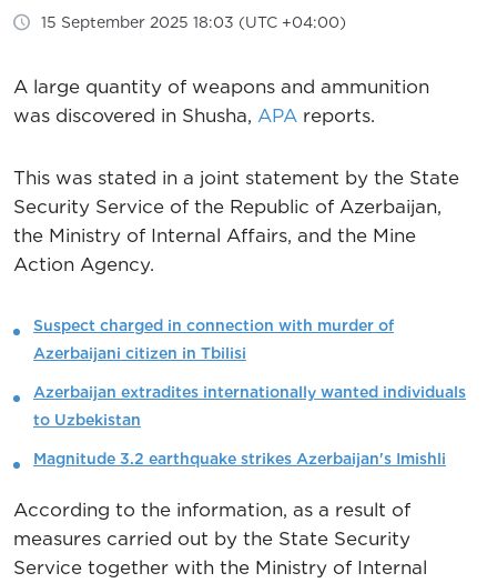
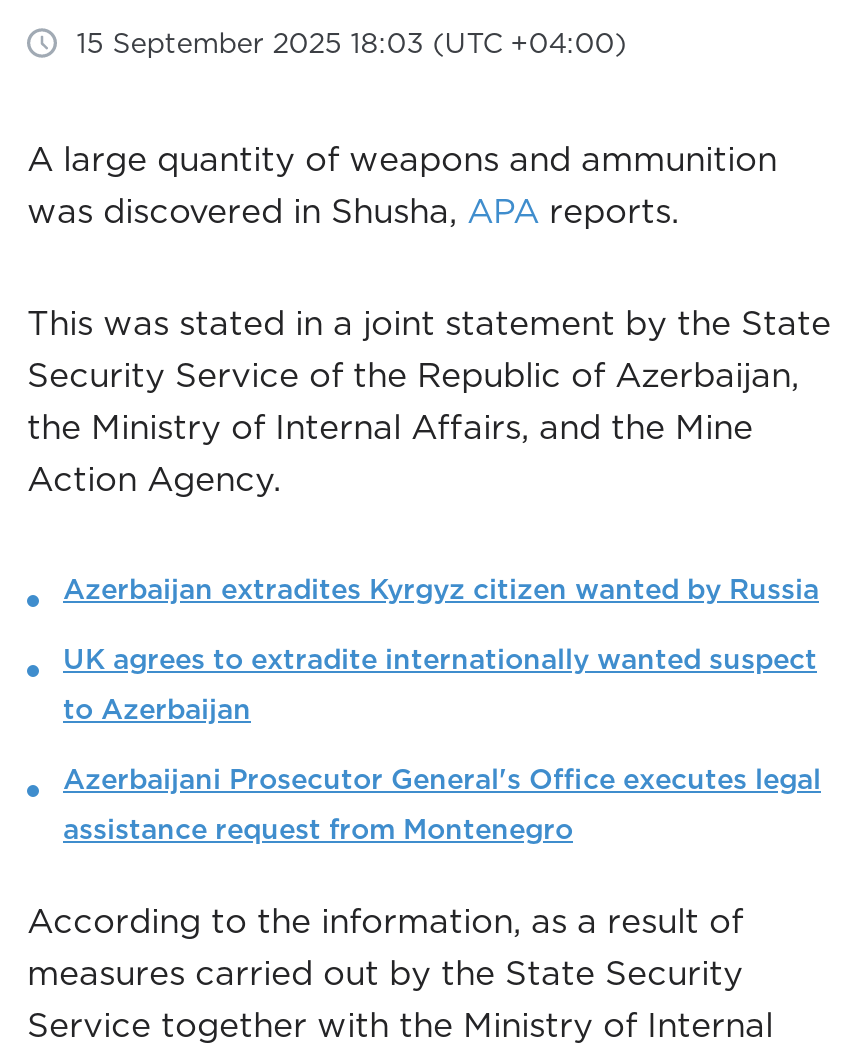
[33,317,394,334] Suspect charged in connection with murder of -> [63,573,819,605] Azerbaijan extradites Kyrgyz citizen wanted by Russia
[33,344,246,362] Azerbaijani citizen in Tbilisi -> [63,643,817,675] UK agrees to extradite internationally wanted suspect
[33,383,466,401] Azerbaijan extradites internationally wanted individuals -> [63,693,251,725] to Azerbaijan
[33,411,141,429] to Uzbekistan -> [63,763,821,795] Azerbaijani Prosecutor General's Office executes legal
[33,450,446,468] Magnitude 3.2 earthquake strikes Azerbaijan's Imishli -> [63,813,573,845] assistance request from Montenegro

